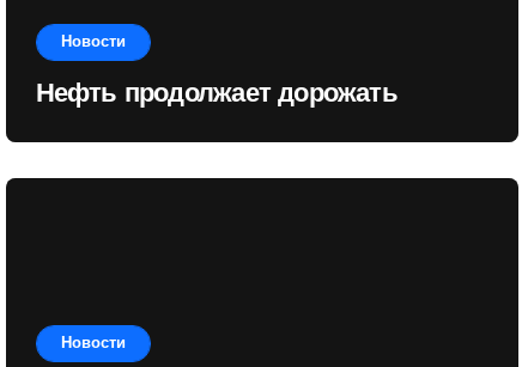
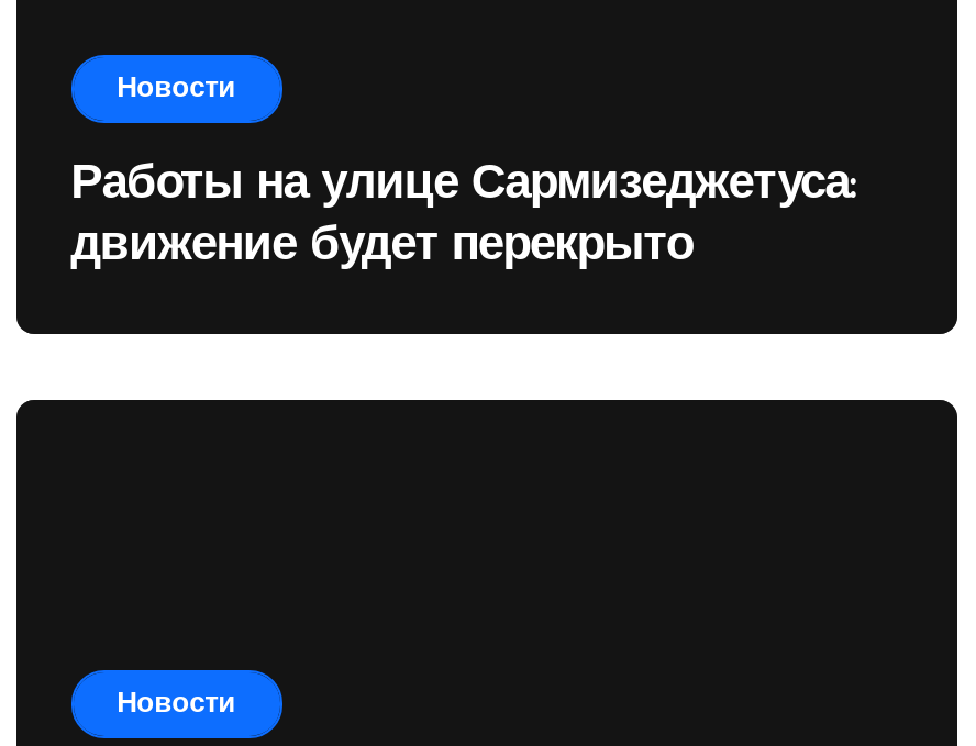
[35,81,397,108] Нефть продолжает дорожать -> [71,159,856,271] Работы на улице Сармизеджетуса: | движение будет перекрыто

